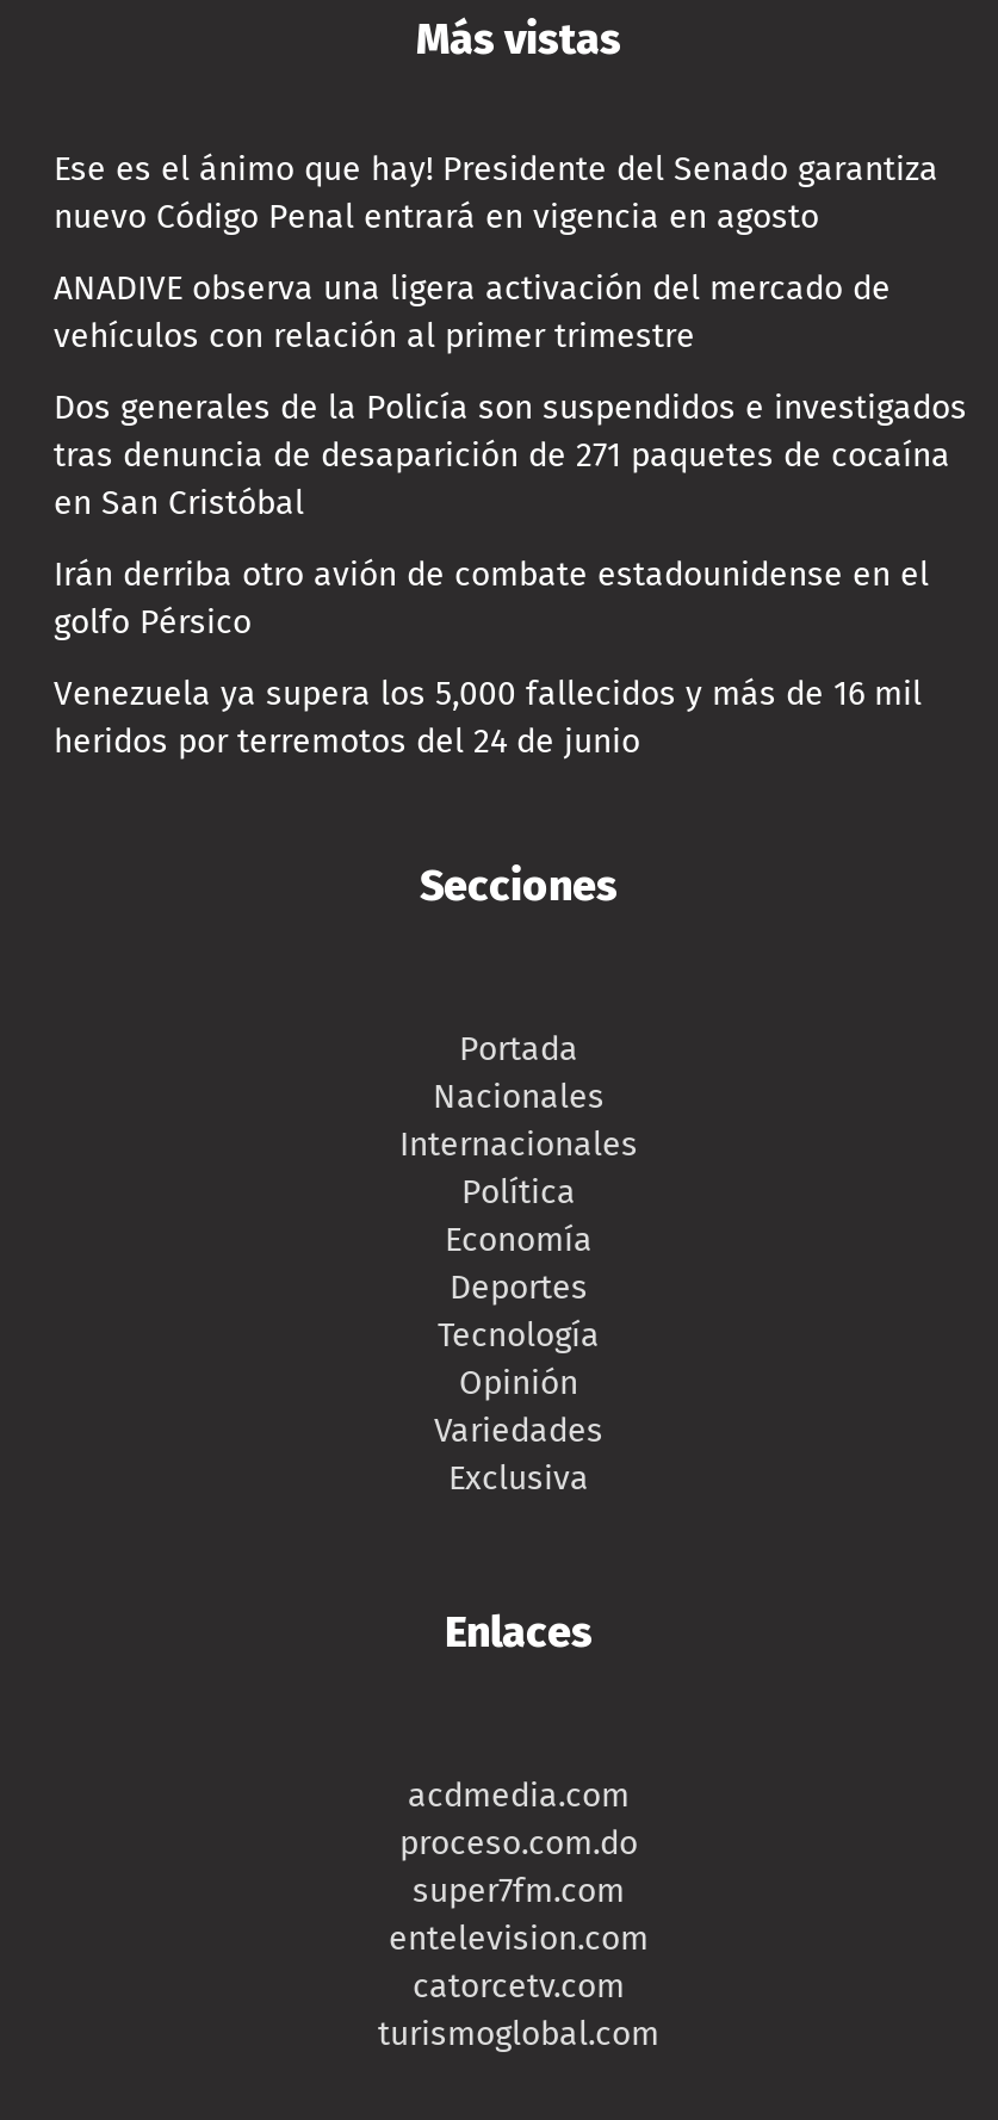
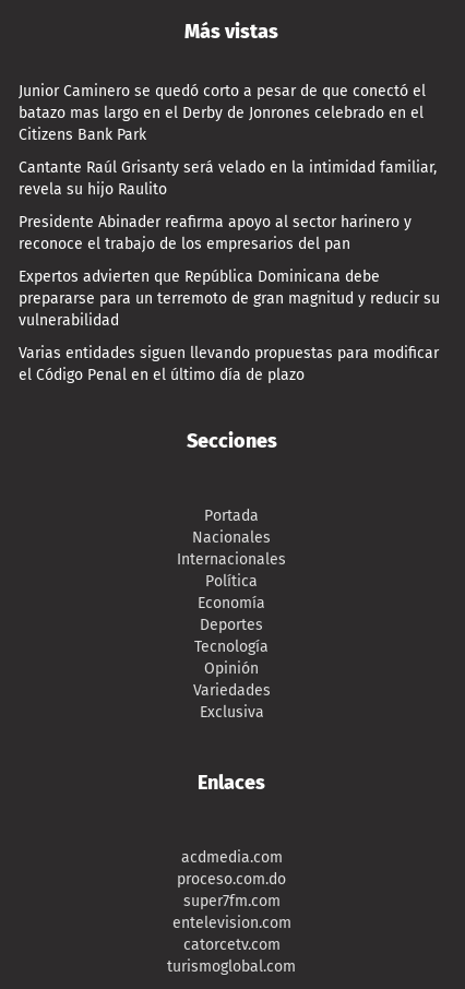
[54,150,938,238] Ese es el ánimo que hay! Presidente del Senado garantiza | nuevo Código Penal entrará en vigencia en agosto -> [19,82,426,145] Junior Caminero se quedó corto a pesar de que conectó el | batazo mas largo en el Derby de Jonrones celebrado en el | Citizens Bank Park
[54,269,891,357] ANADIVE observa una ligera activación del mercado de | vehículos con relación al primer trimestre -> [19,159,437,199] Cantante Raúl Grisanty será velado en la intimidad familiar, | revela su hijo Raulito
[54,388,967,524] Dos generales de la Policía son suspendidos e investigados | tras denuncia de desaparición de 271 paquetes de cocaína | en San Cristóbal -> [19,213,412,254] Presidente Abinader reafirma apoyo al sector harinero y | reconoce el trabajo de los empresarios del pan
[54,555,929,644] Irán derriba otro avión de combate estadounidense en el | golfo Pérsico -> [19,268,440,330] Expertos advierten que República Dominicana debe | prepararse para un terremoto de gran magnitud y reducir su | vulnerabilidad
[54,675,922,763] Venezuela ya supera los 5,000 fallecidos y más de 16 mil | heridos por terremotos del 24 de junio -> [19,344,439,385] Varias entidades siguen llevando propuestas para modificar | el Código Penal en el último día de plazo

